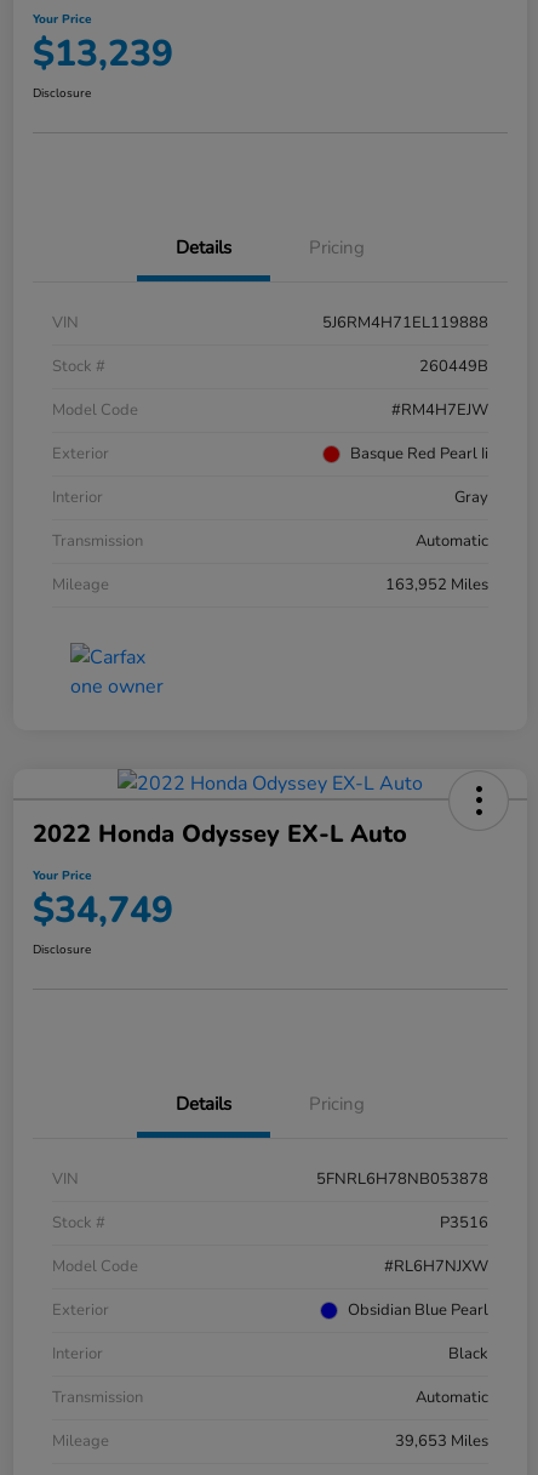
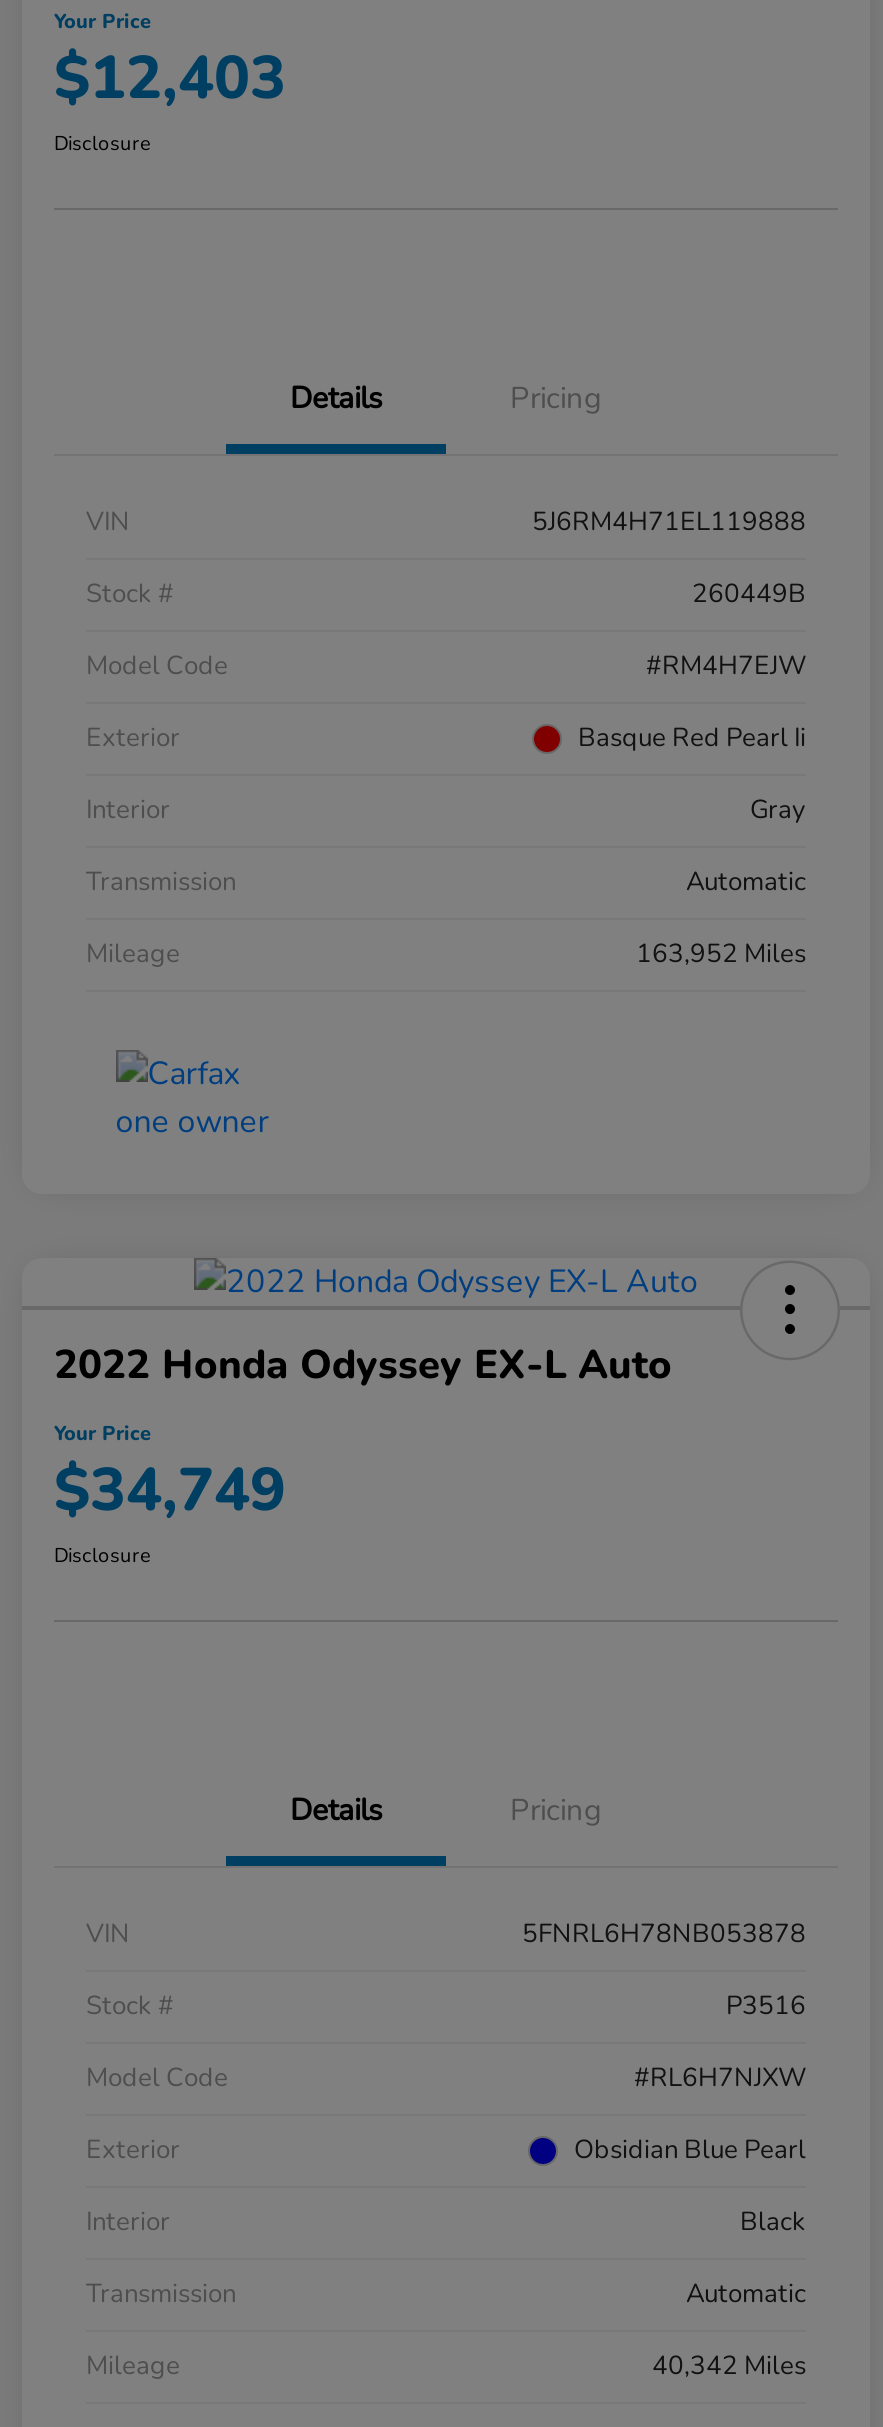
[33,29,173,79] $13,239 -> [54,38,286,120] $12,403
[395,1430,488,1452] 39,653 Miles -> [652,2348,806,2384] 40,342 Miles

